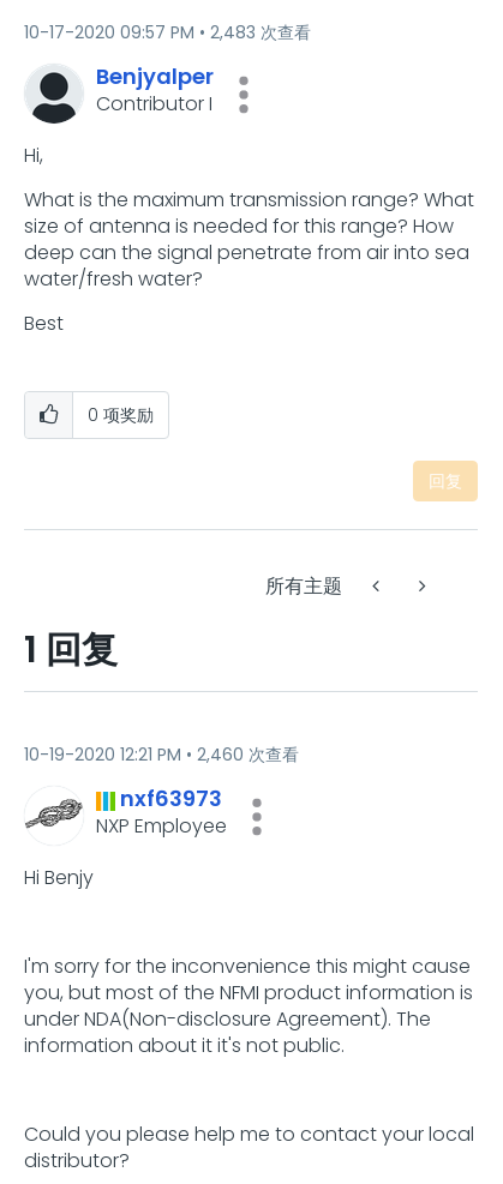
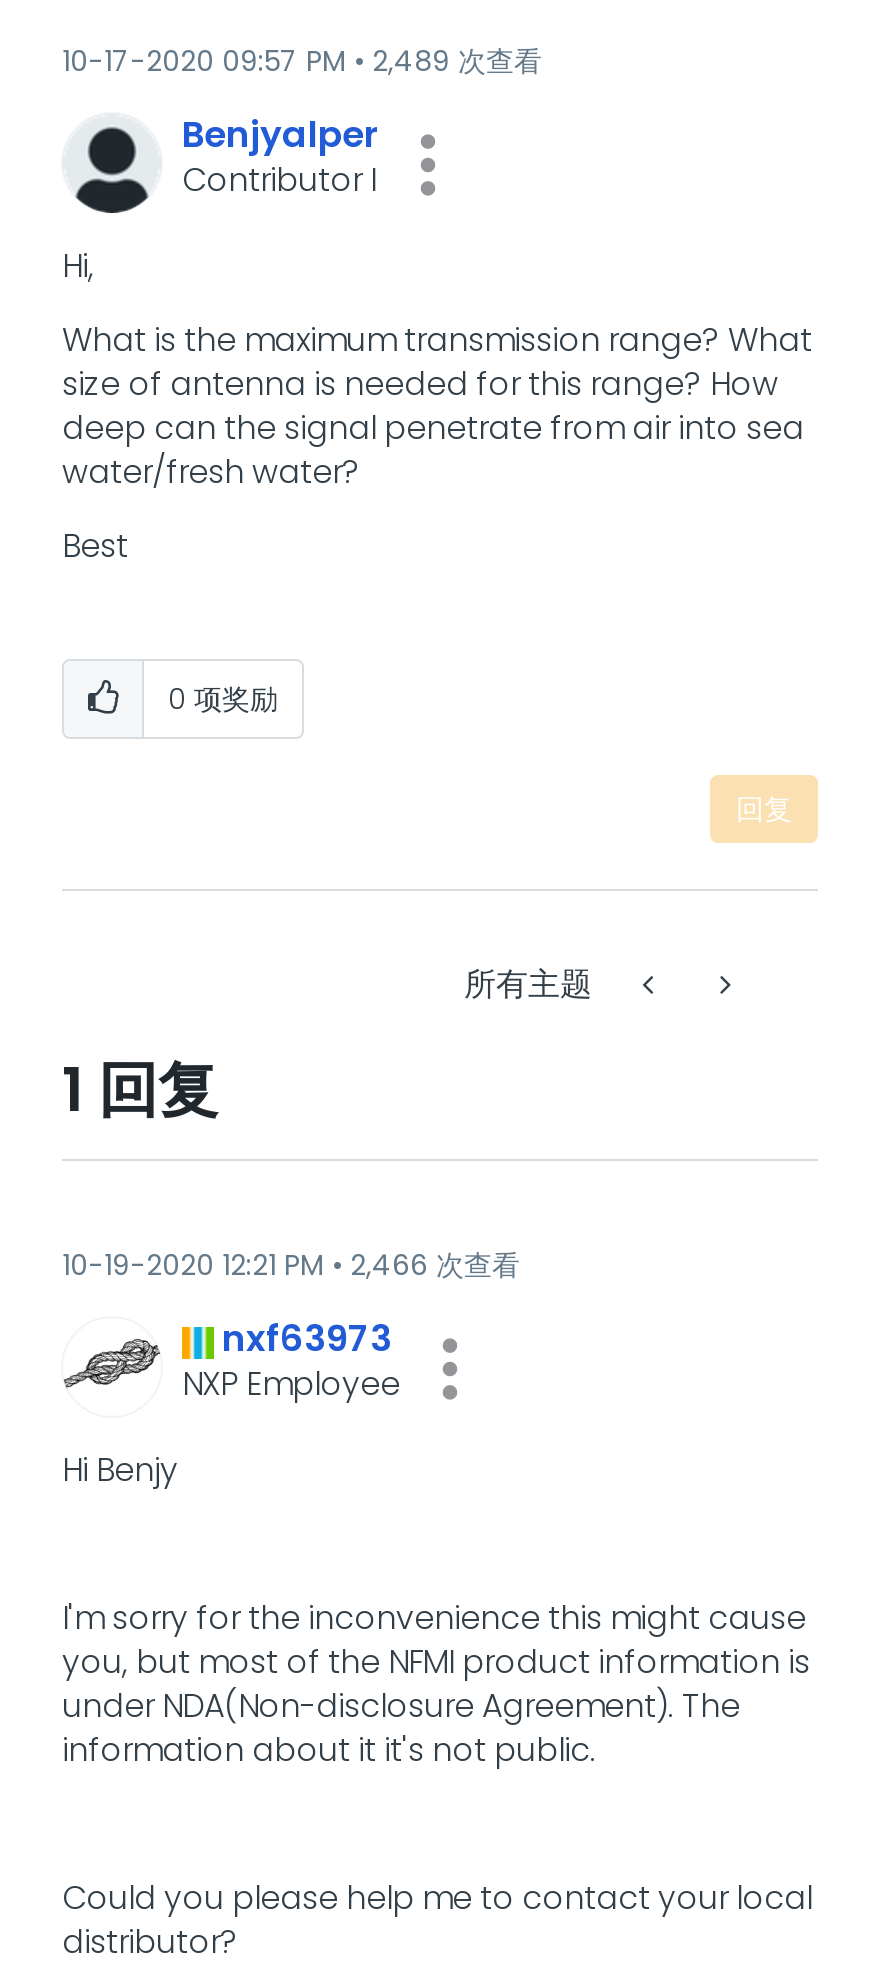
[24,20,311,44] 10-17-2020 09:57 PM 2,483 次查看 -> [62,41,542,81] 10-17-2020 09:57 PM 2,489 次查看
[24,743,299,767] 10-19-2020 12:21 PM 2,460 次查看 -> [62,1245,520,1285] 10-19-2020 12:21 PM 2,466 次查看

